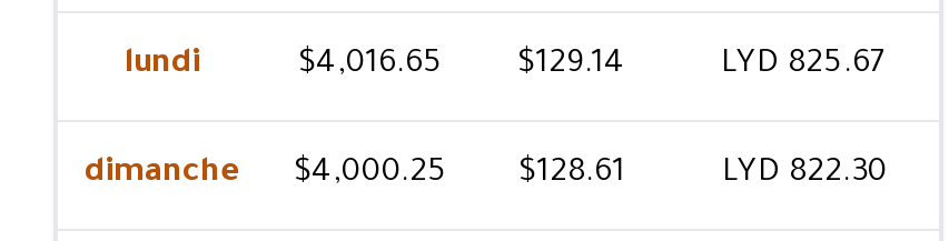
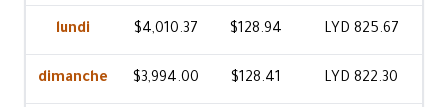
[298,49,443,84] $4,016.65 -> [134,22,198,38] $4,010.37
[517,49,626,84] $129.14 -> [230,22,282,38] $128.94
[294,158,447,193] $4,000.25 -> [133,71,199,87] $3,994.00
[518,158,625,193] $128.61 -> [231,71,281,87] $128.41

